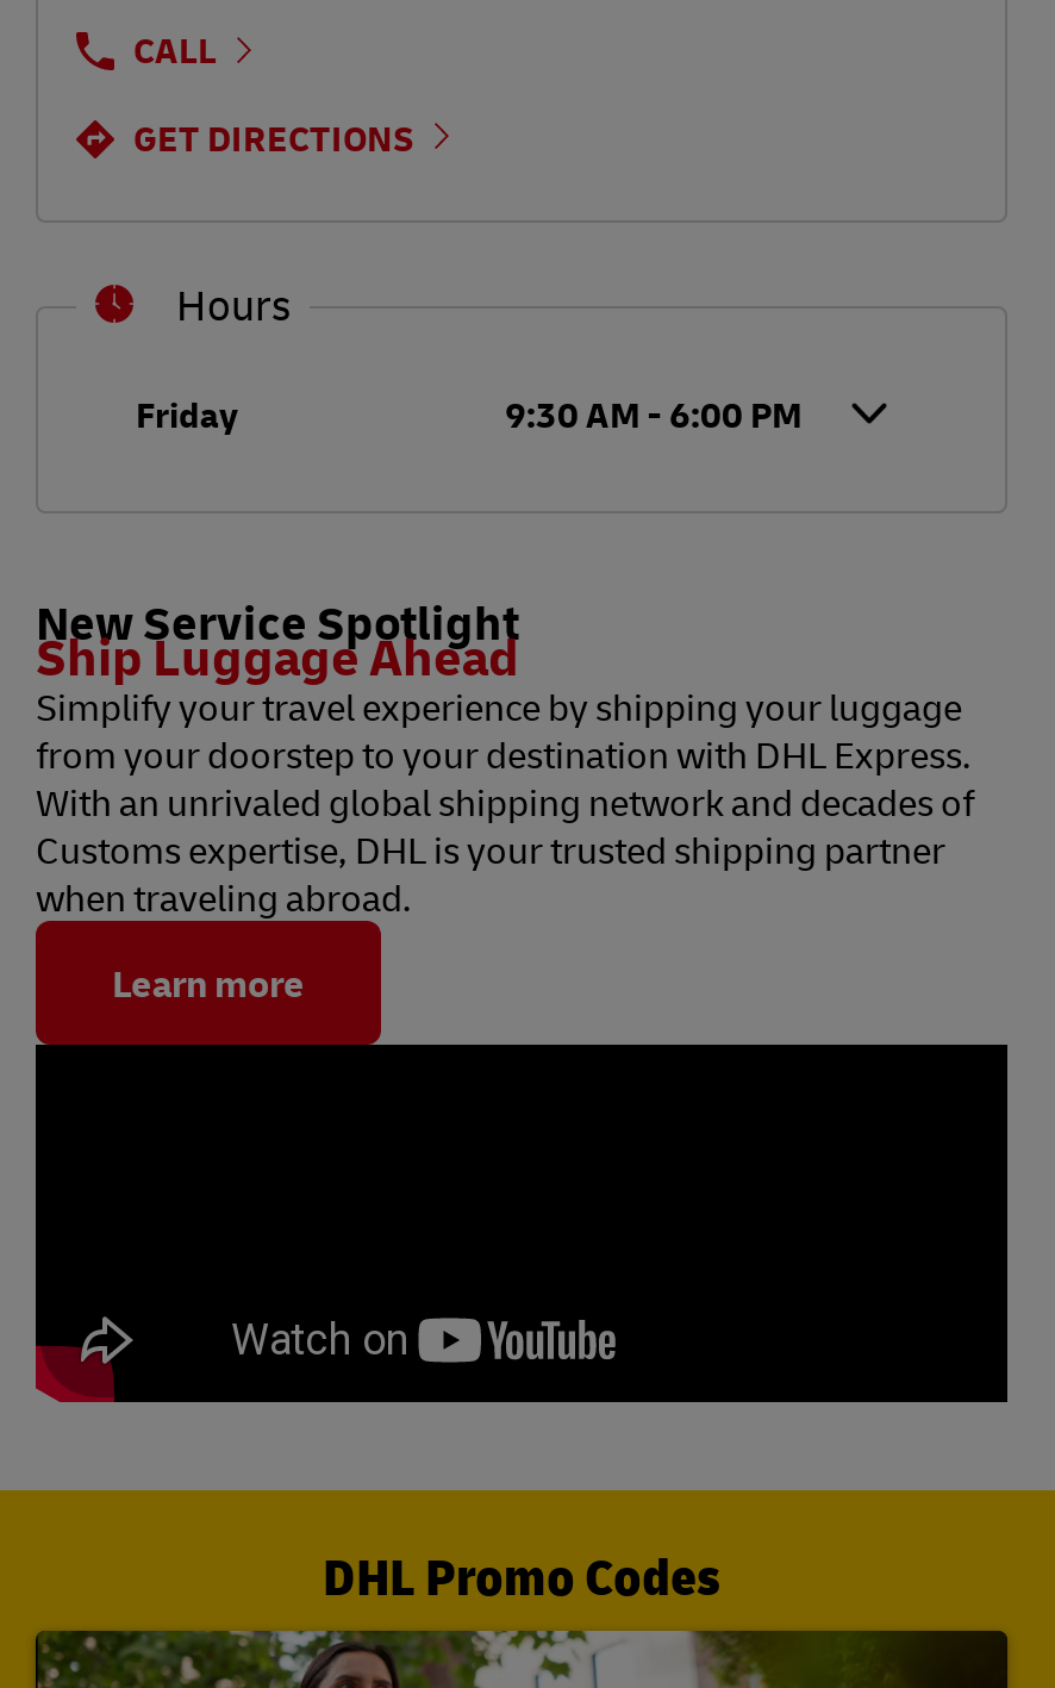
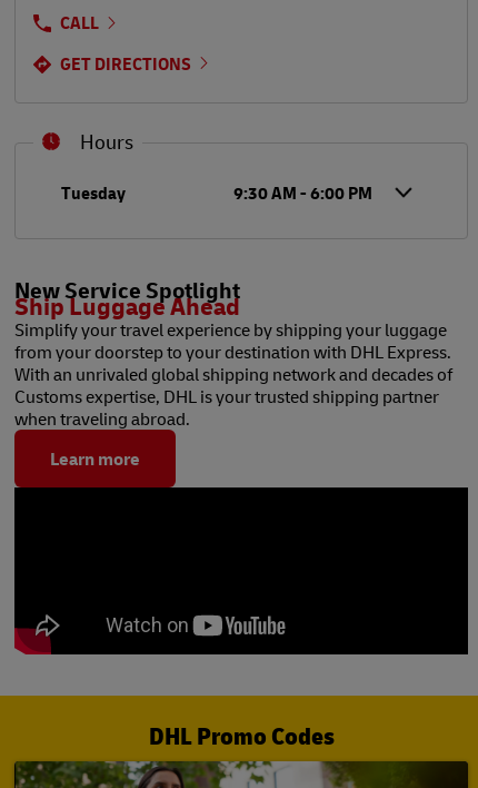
[136,390,238,440] Friday -> [61,181,126,205] Tuesday

